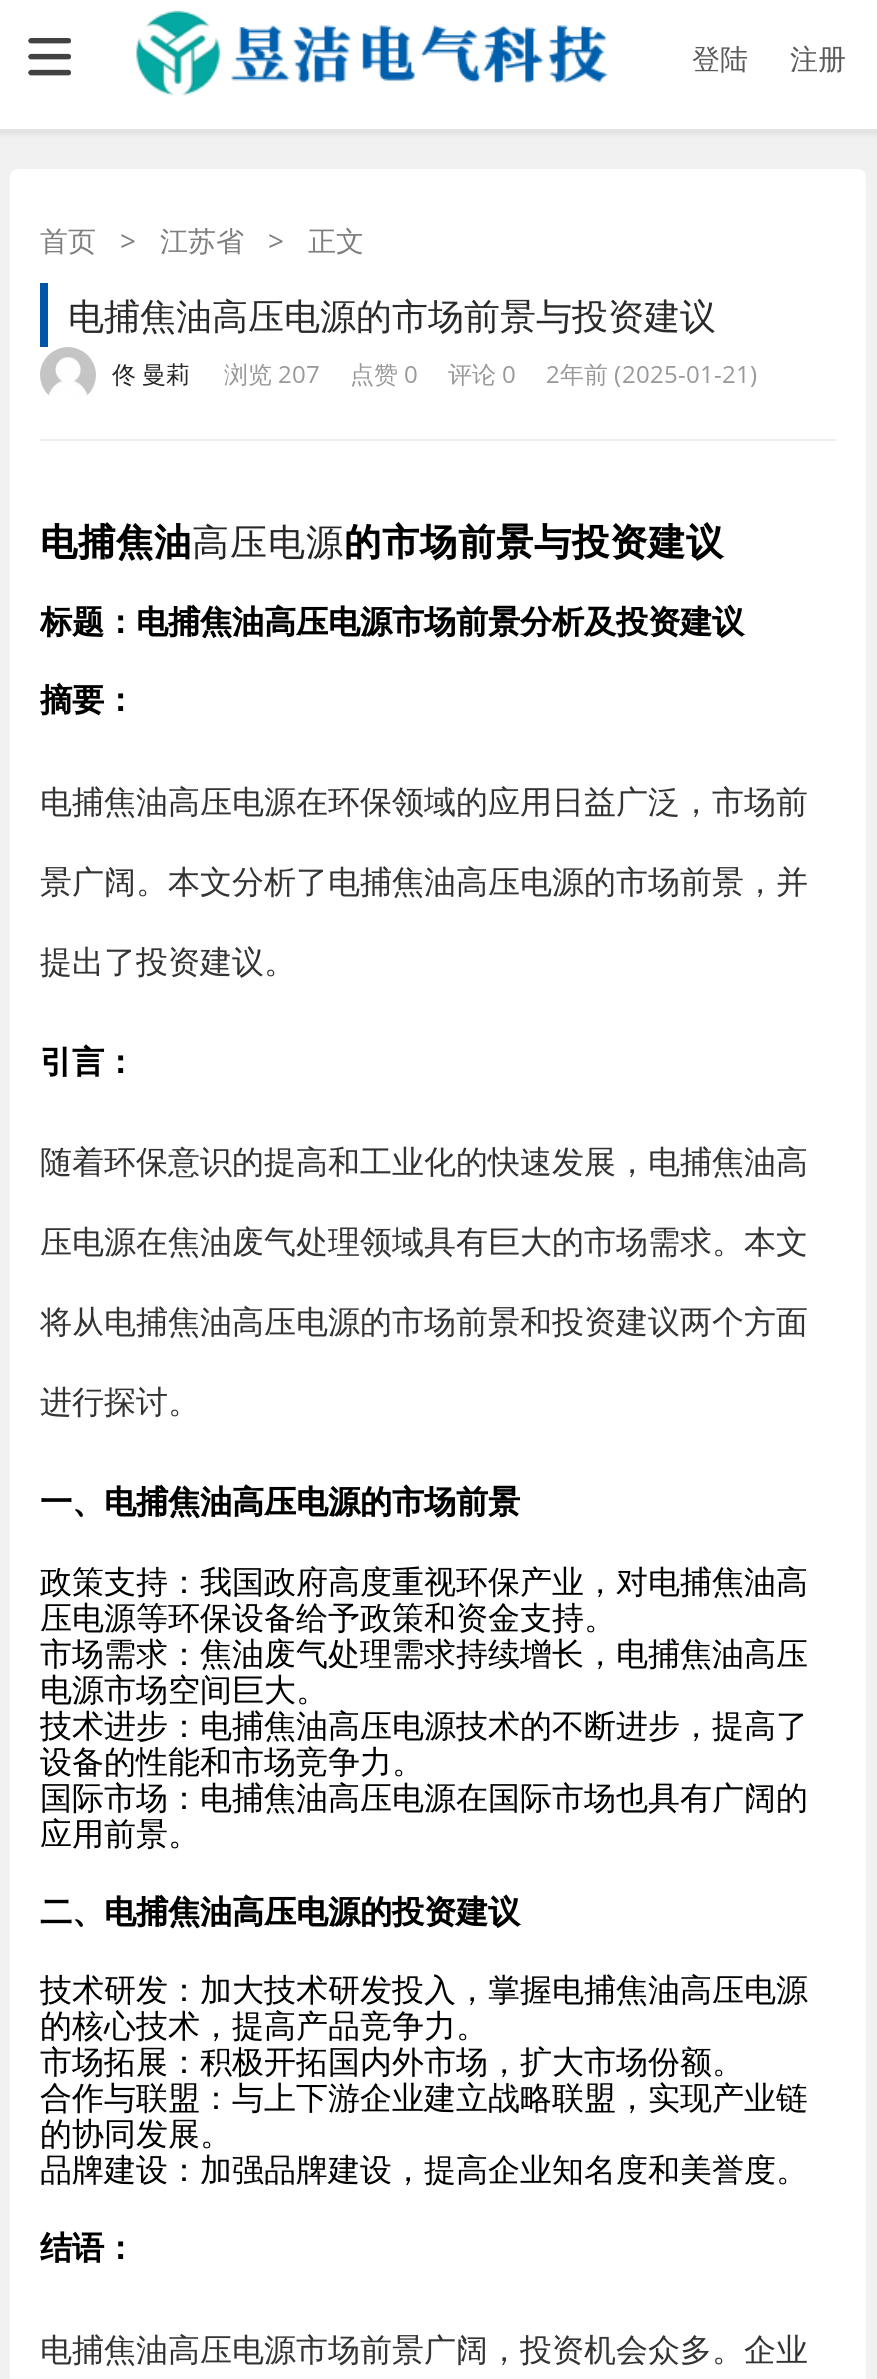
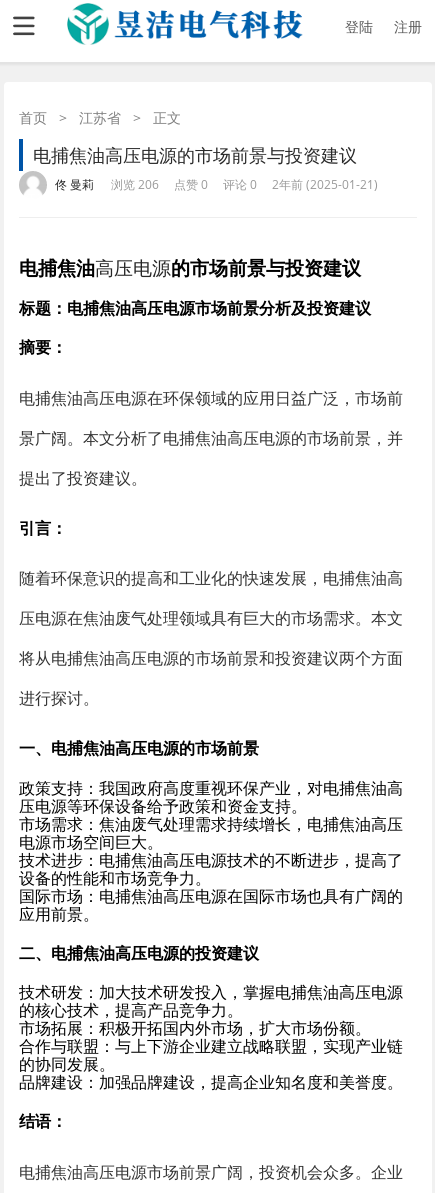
[112,355,758,391] 佟 曼莉 · 浏览 207 · 点赞 0 · 评论 0 · 2年前 (2025-01-21) -> [55,175,378,193] 佟 曼莉 · 浏览 206 · 点赞 0 · 评论 0 · 2年前 (2025-01-21)

